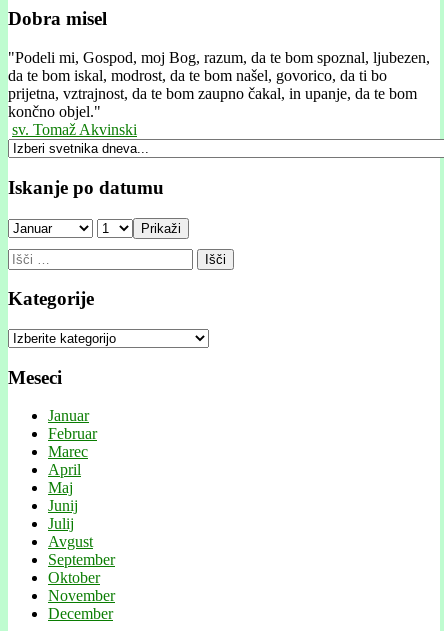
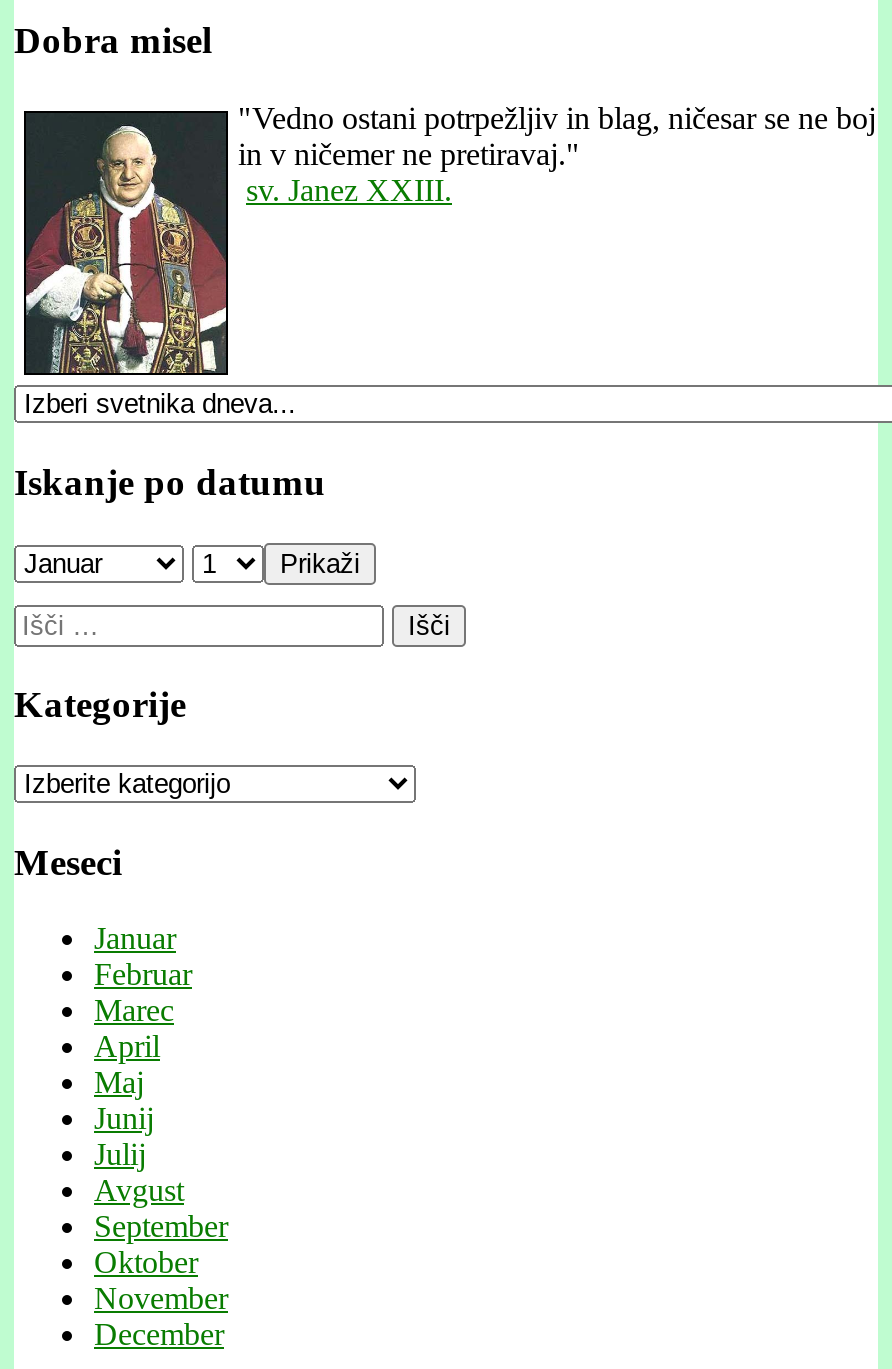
[8,49,430,138] "Podeli mi, Gospod, moj Bog, razum, da te bom spoznal, ljubezen, | da te bom iskal, modrost, da te bom našel, govorico, da ti bo | prijetna, vztrajnost, da te bom zaupno čakal, in upanje, da te bom | končno objel." | sv. Tomaž Akvinski -> [238,101,876,207] "Vedno ostani potrpežljiv in blag, ničesar se ne boj | in v ničemer ne pretiravaj." | sv. Janez XXIII.

